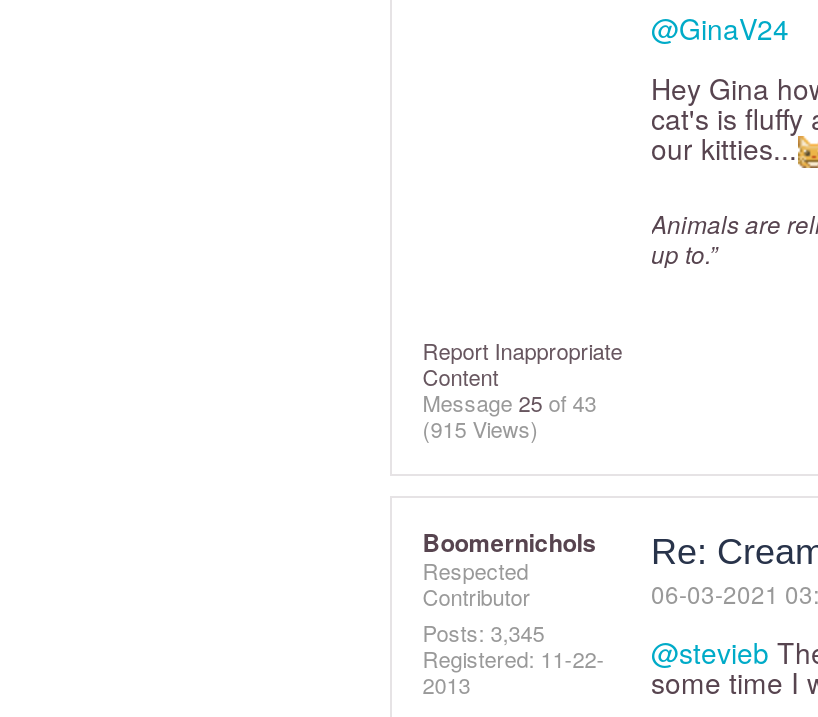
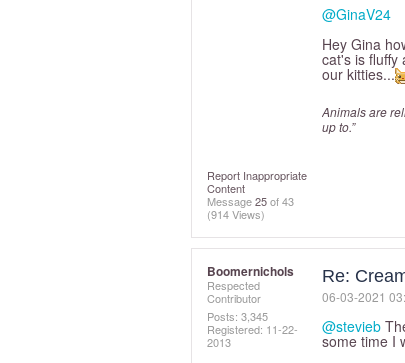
[422,413,538,445] (915 Views) -> [207,206,265,222] (914 Views)

